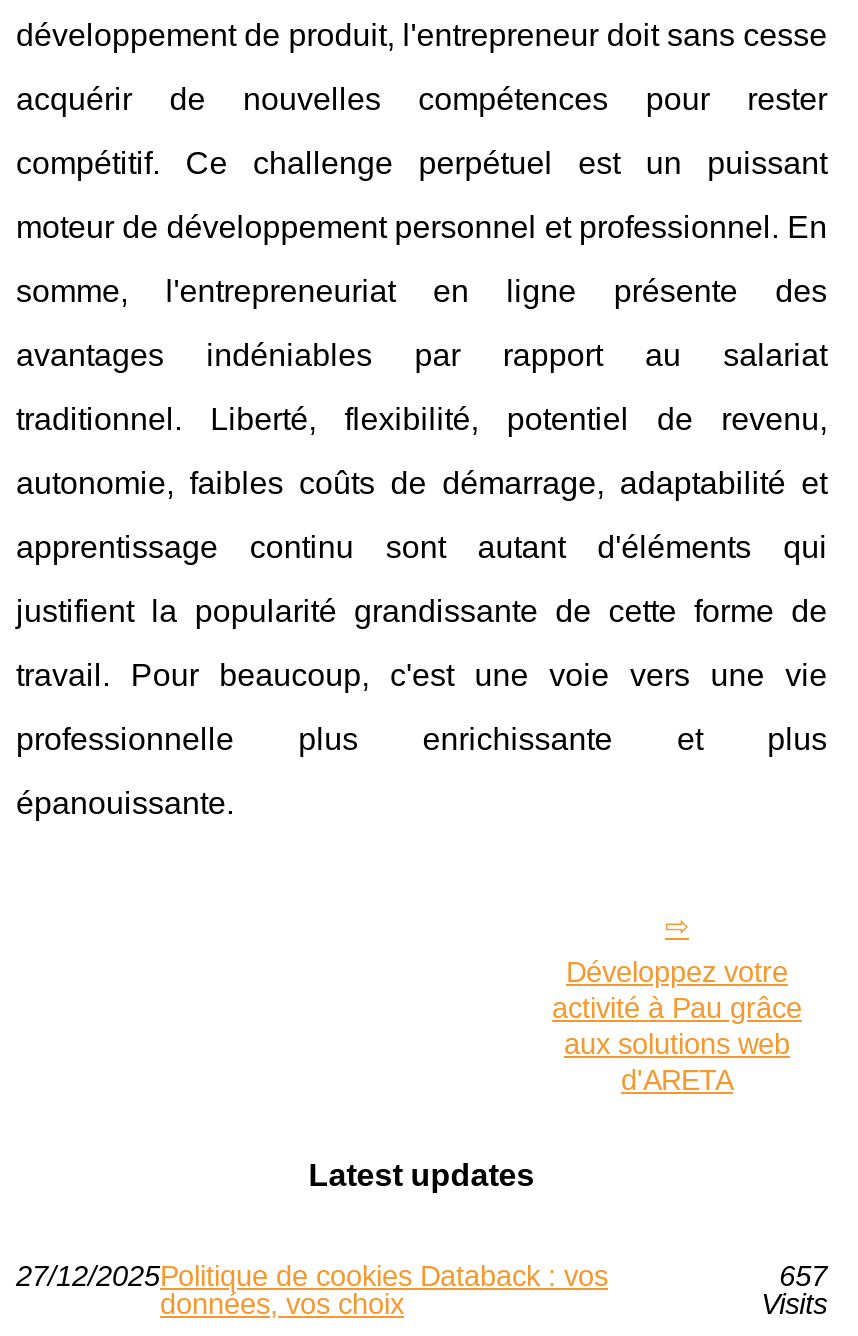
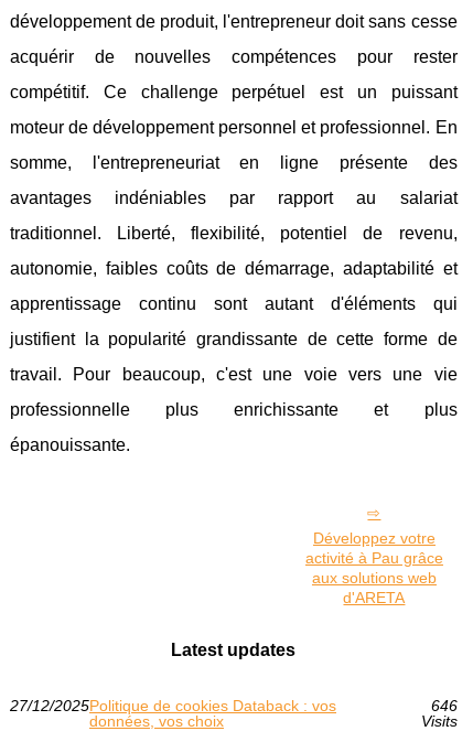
[779,1260,827,1292] 657 -> [431,697,457,714] 646

